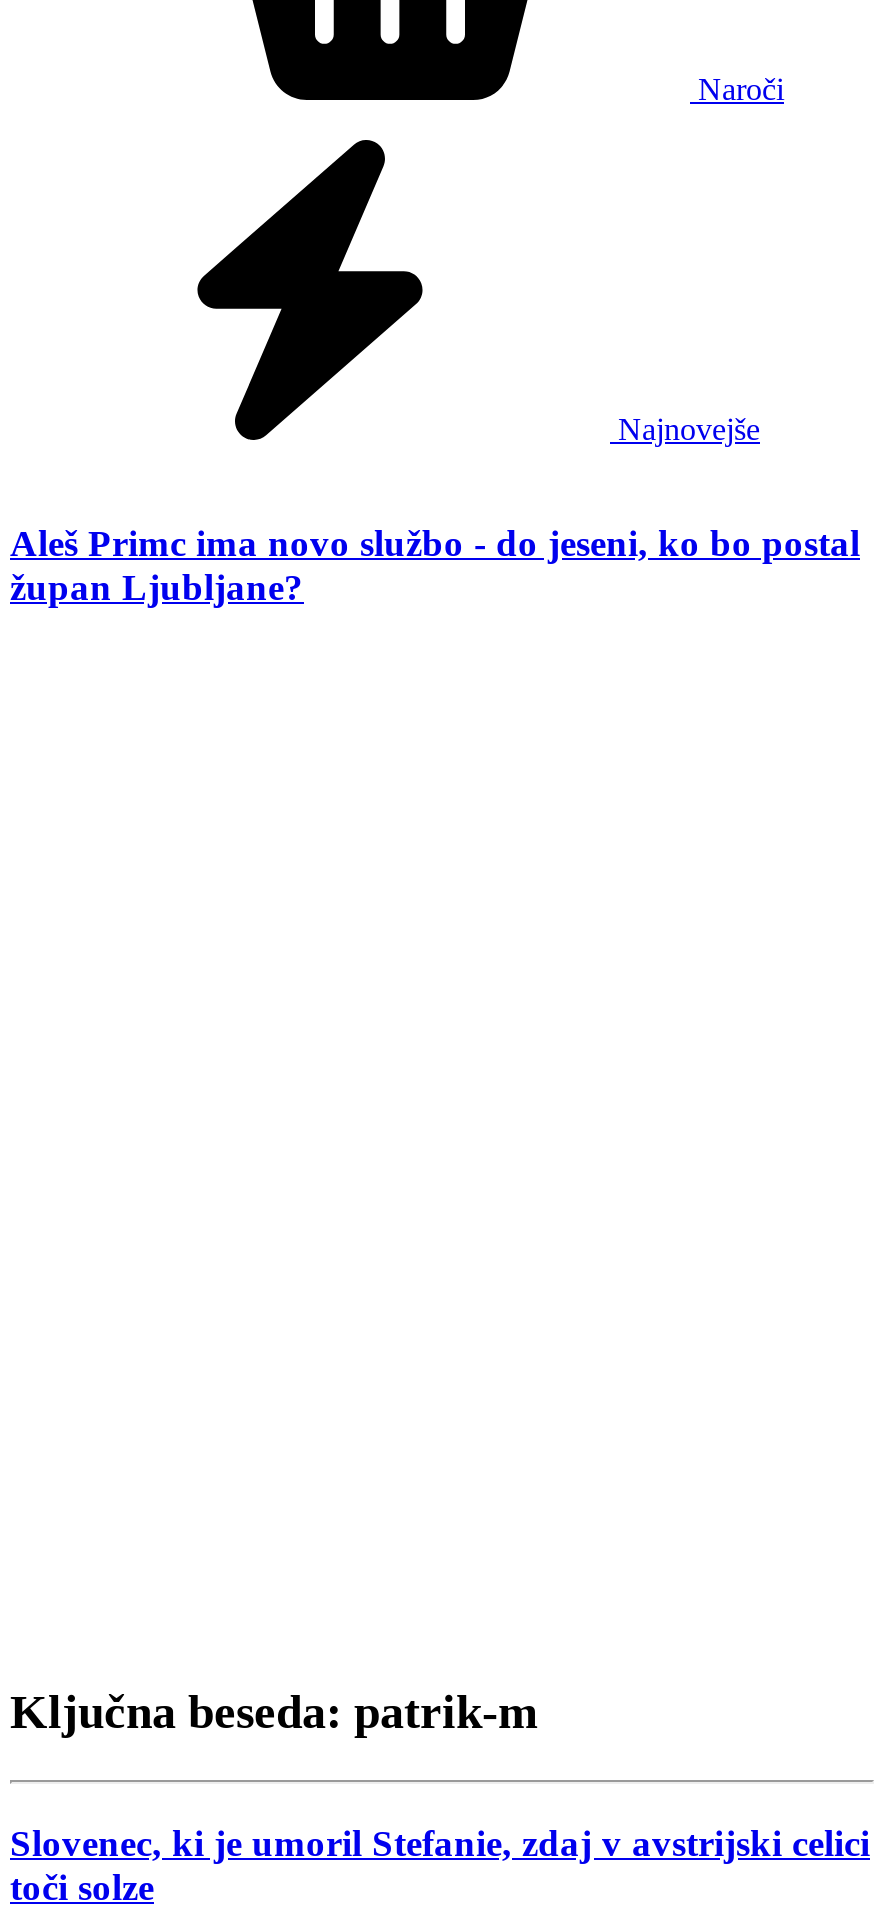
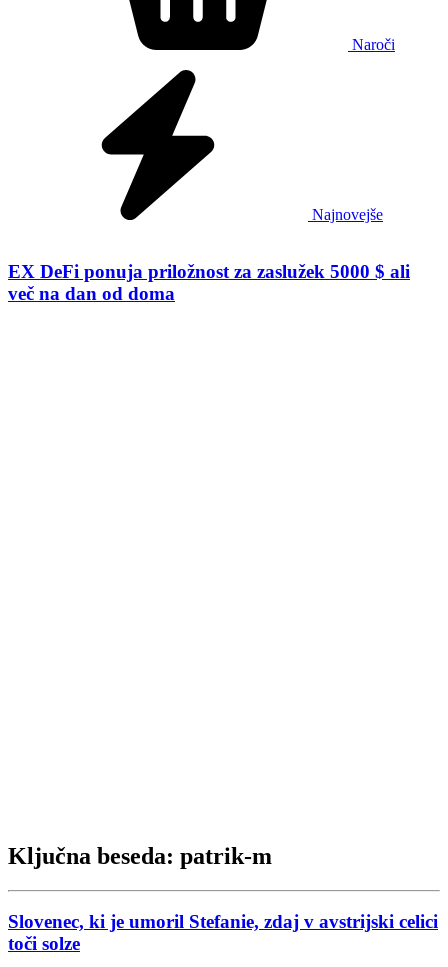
[10,521,860,607] Aleš Primc ima novo službo - do jeseni, ko bo postal | župan Ljubljane? -> [8,261,410,304] EX DeFi ponuja priložnost za zaslužek 5000 $ ali | več na dan od doma

